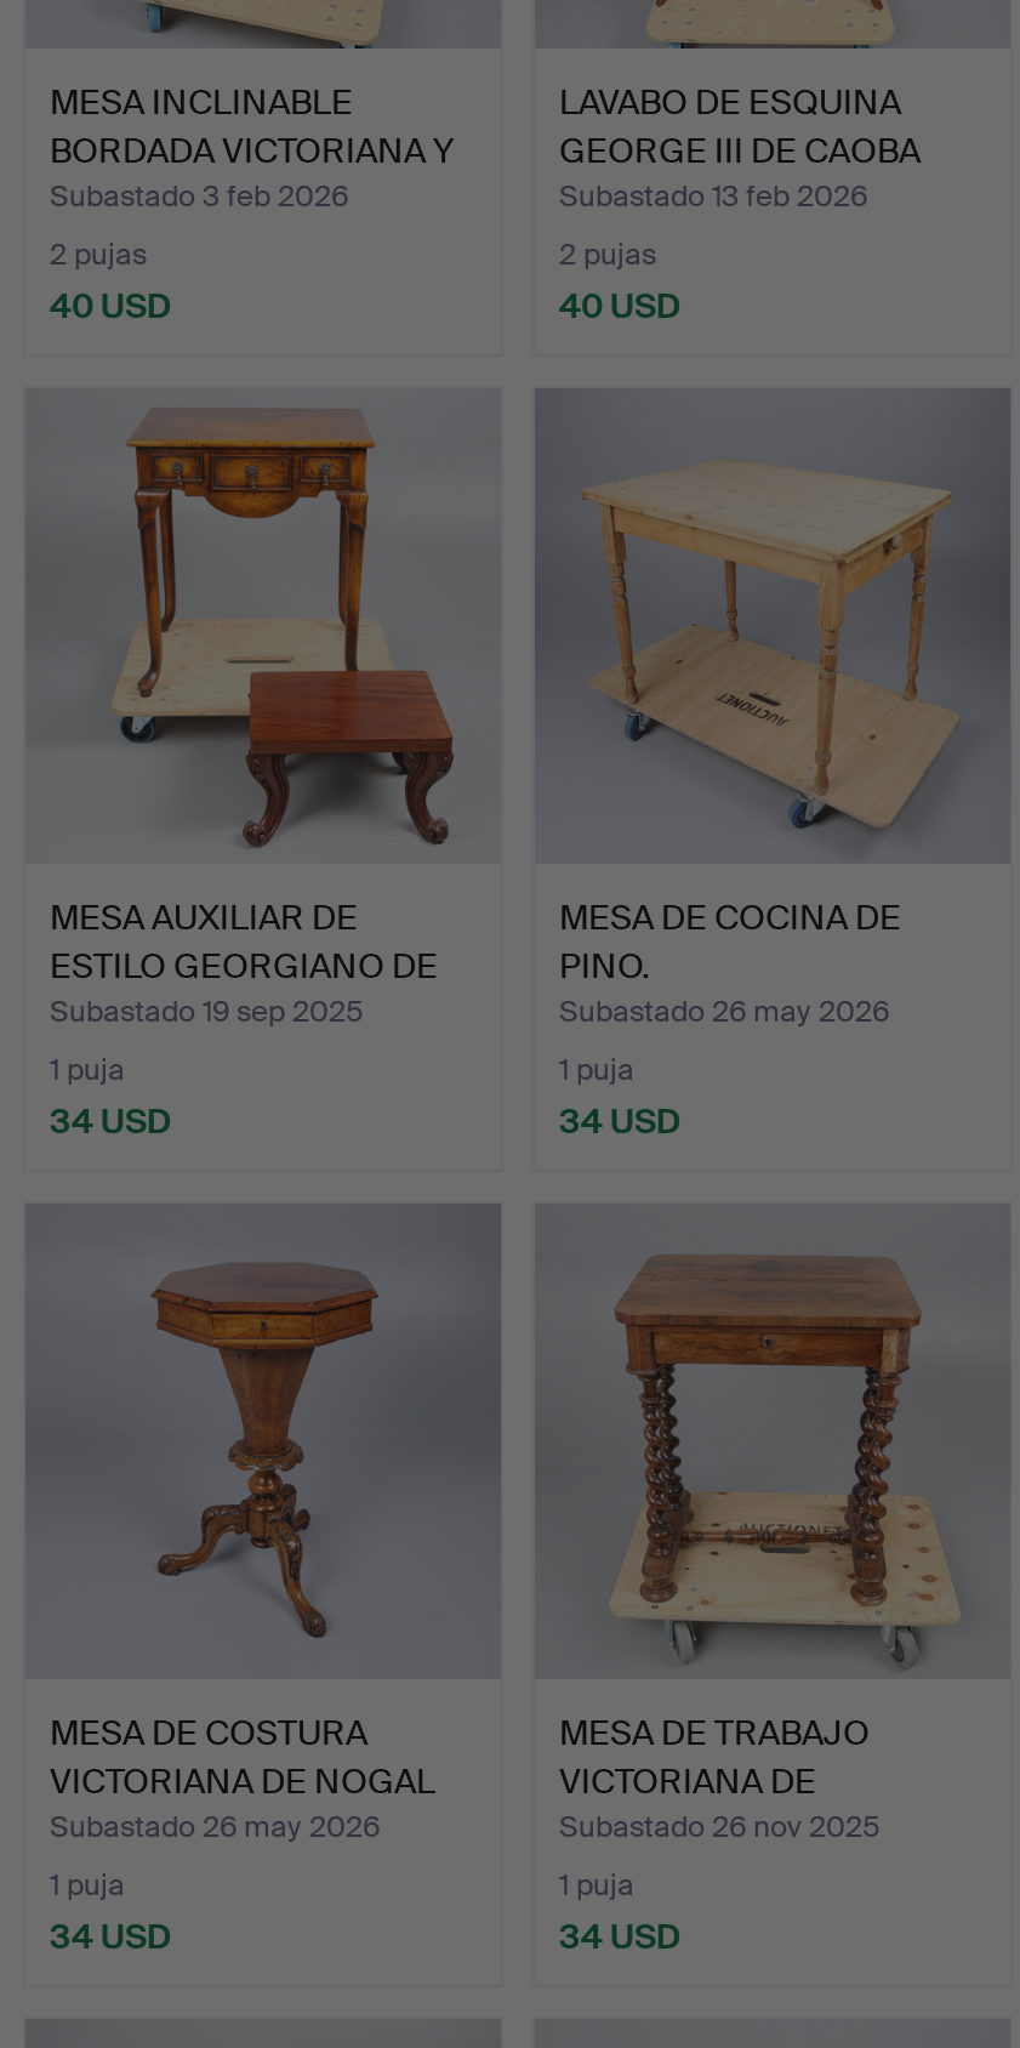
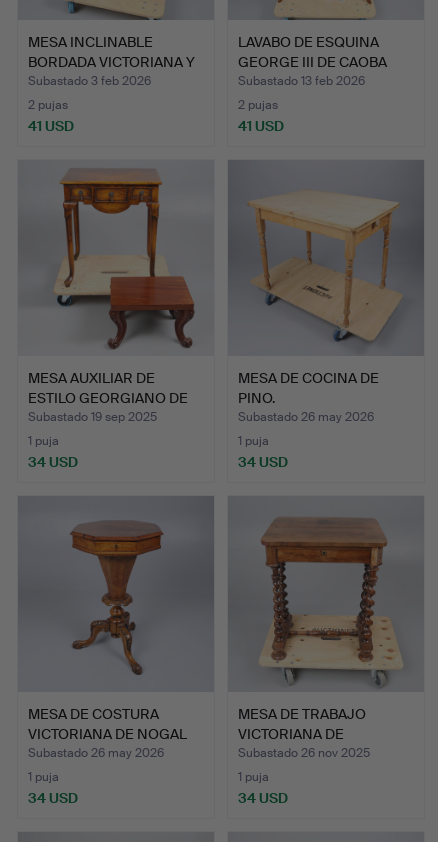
[50,284,171,328] 40 USD -> [28,117,74,135] 41 USD
[559,284,680,328] 40 USD -> [238,117,284,135] 41 USD

